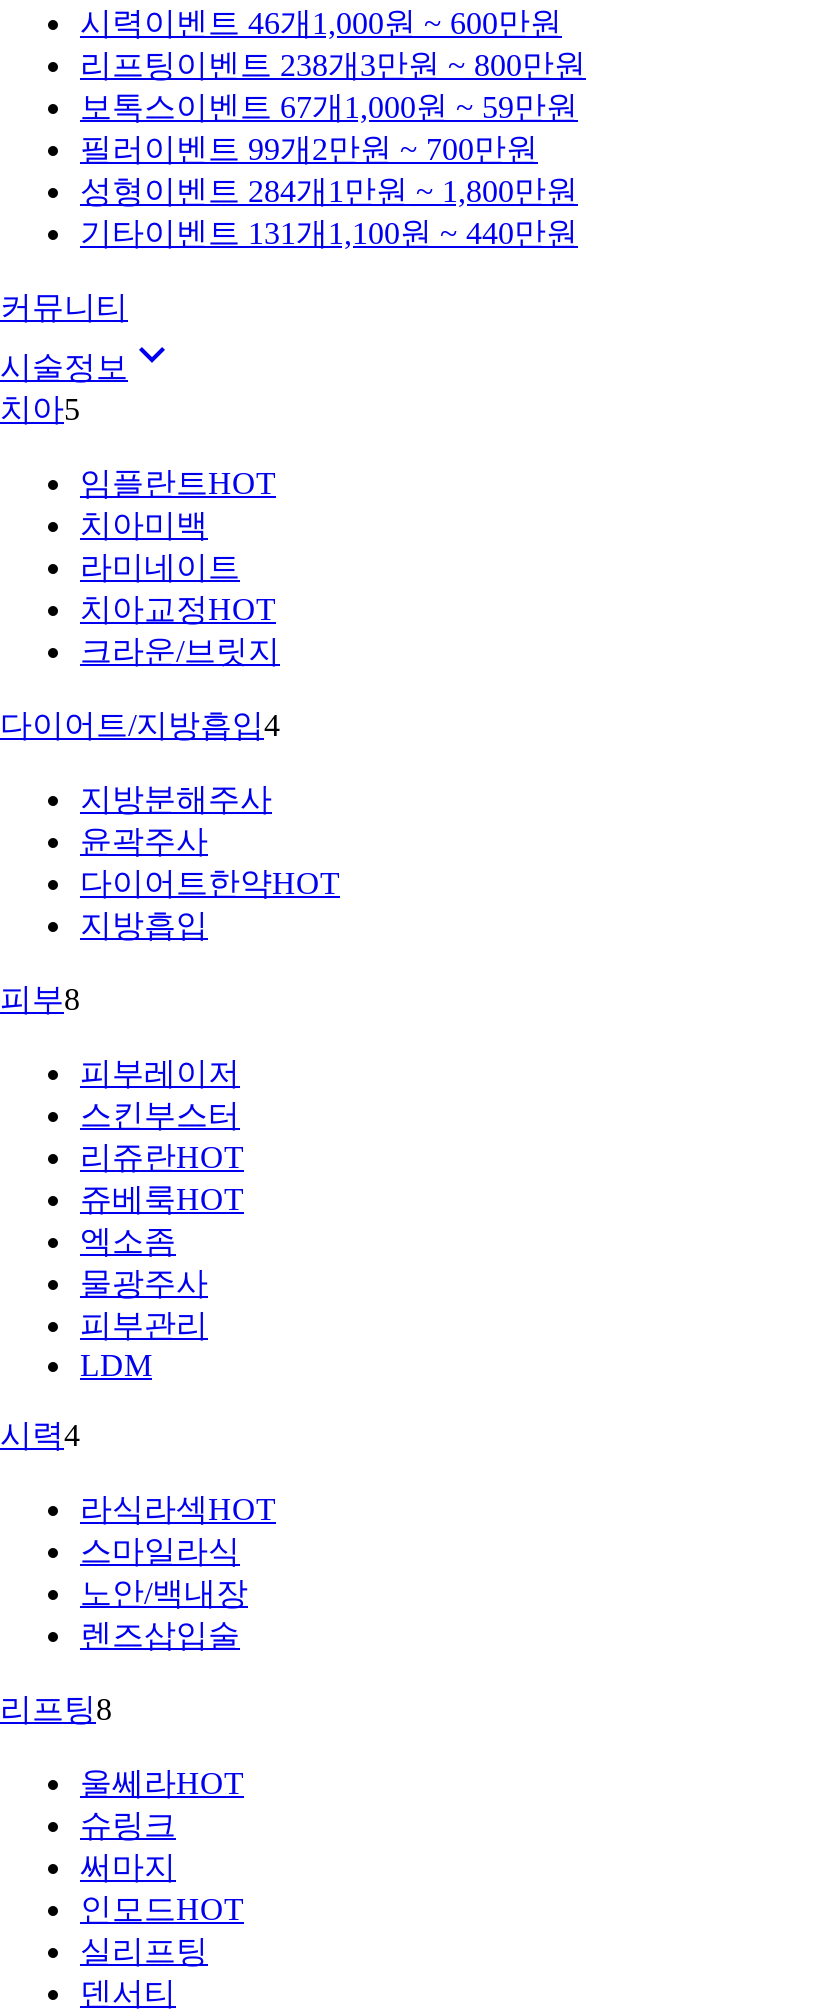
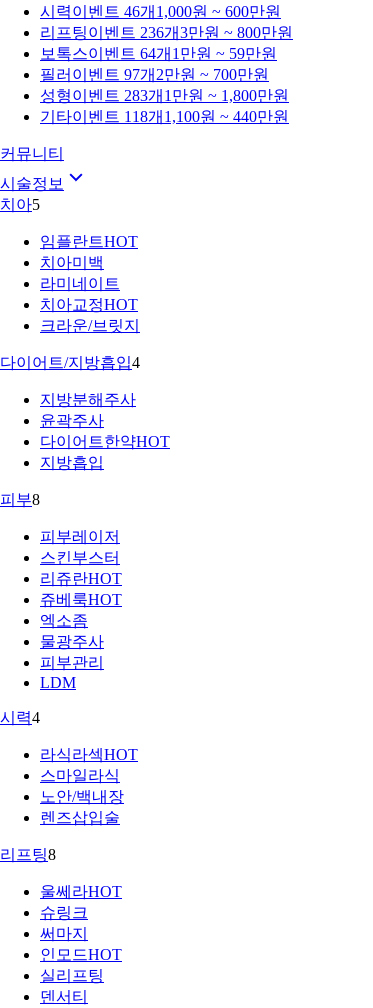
[80,48,586,82] 리프팅 이벤트 238개3만원 ~ 800만원 -> [40,24,293,41] 리프팅 이벤트 236개3만원 ~ 800만원
[80,90,578,124] 보톡스 이벤트 67개 1,000원 ~ 59만원 -> [40,45,277,62] 보톡스 이벤트 64개 1만원 ~ 59만원
[80,132,538,166] 필러 이벤트 99개2만원 ~ 700만원 -> [40,66,269,83] 필러 이벤트 97개2만원 ~ 700만원
[80,174,578,208] 성형 이벤트 284개 1만원 ~ 1,800만원 -> [40,87,289,104] 성형 이벤트 283개 1만원 ~ 1,800만원
[80,216,578,250] 기타이벤트 131개 1,100원 ~ 440만원 -> [40,108,289,125] 기타이벤트 118개 1,100원 ~ 440만원

